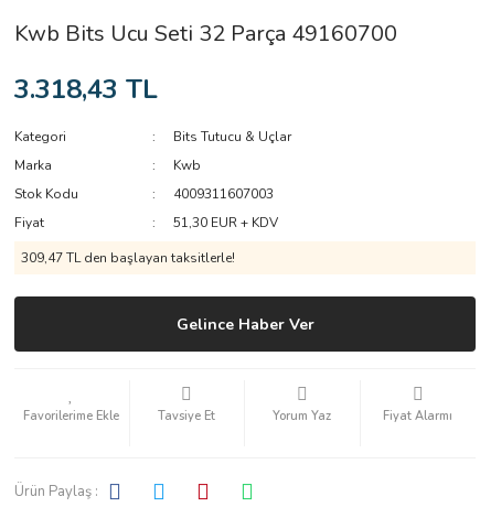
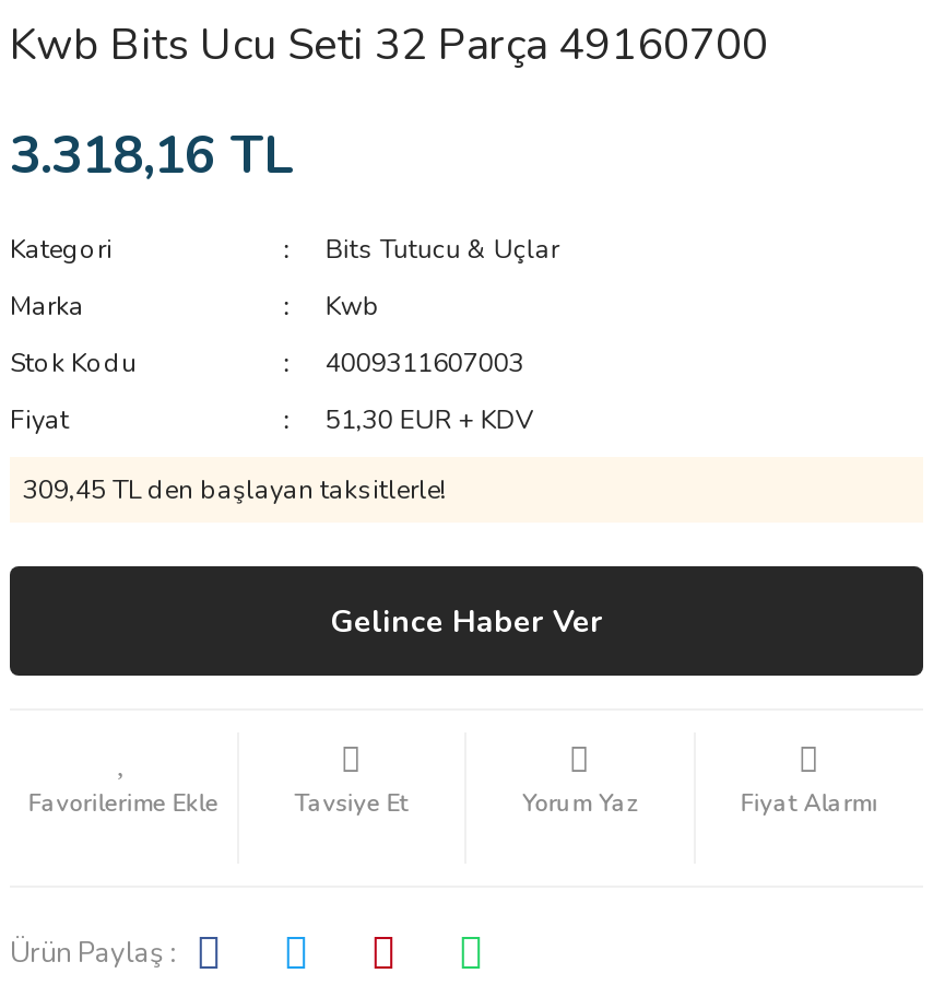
[14,72,158,107] 3.318,43 TL -> [10,120,294,190] 3.318,16 TL
[21,249,235,267] 309,47 TL den başlayan taksitlerle! -> [23,472,447,507] 309,45 TL den başlayan taksitlerle!

